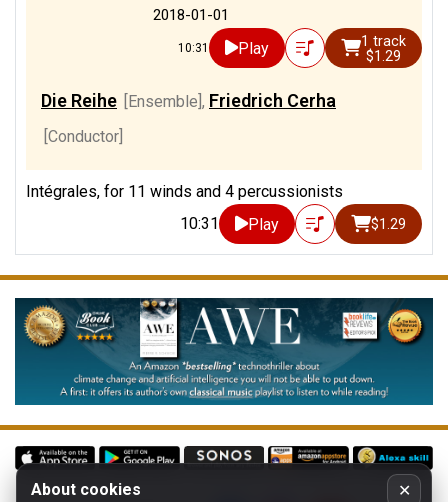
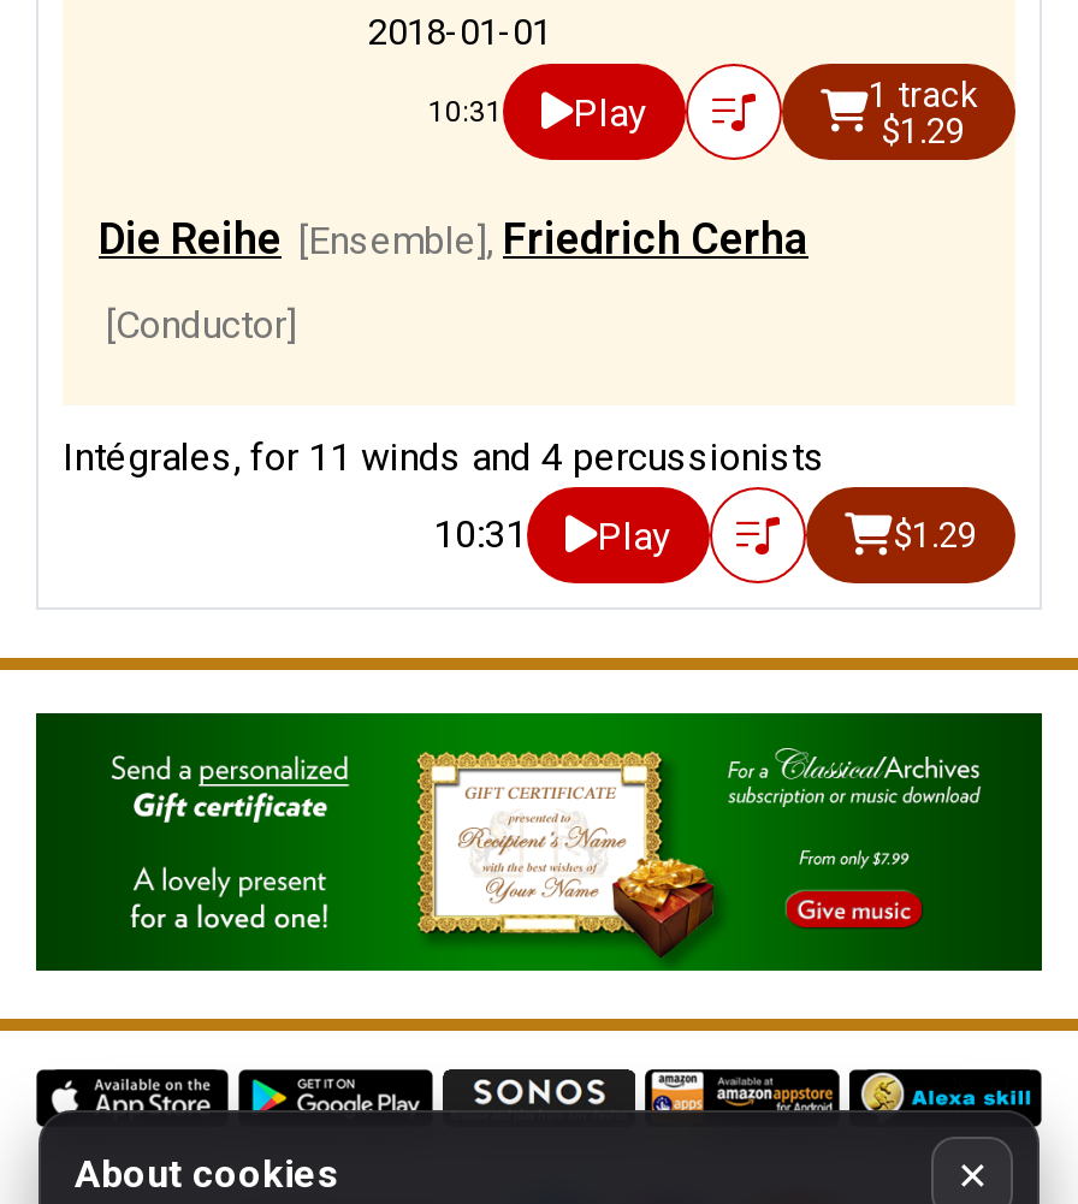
[14,297,434,406] [image] -> [34,711,1044,973] [image]

